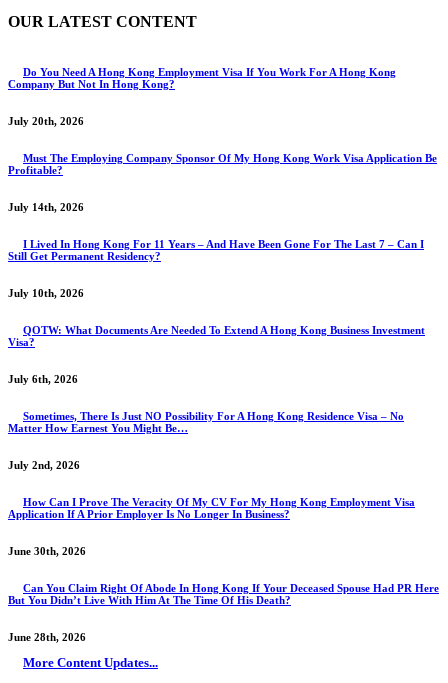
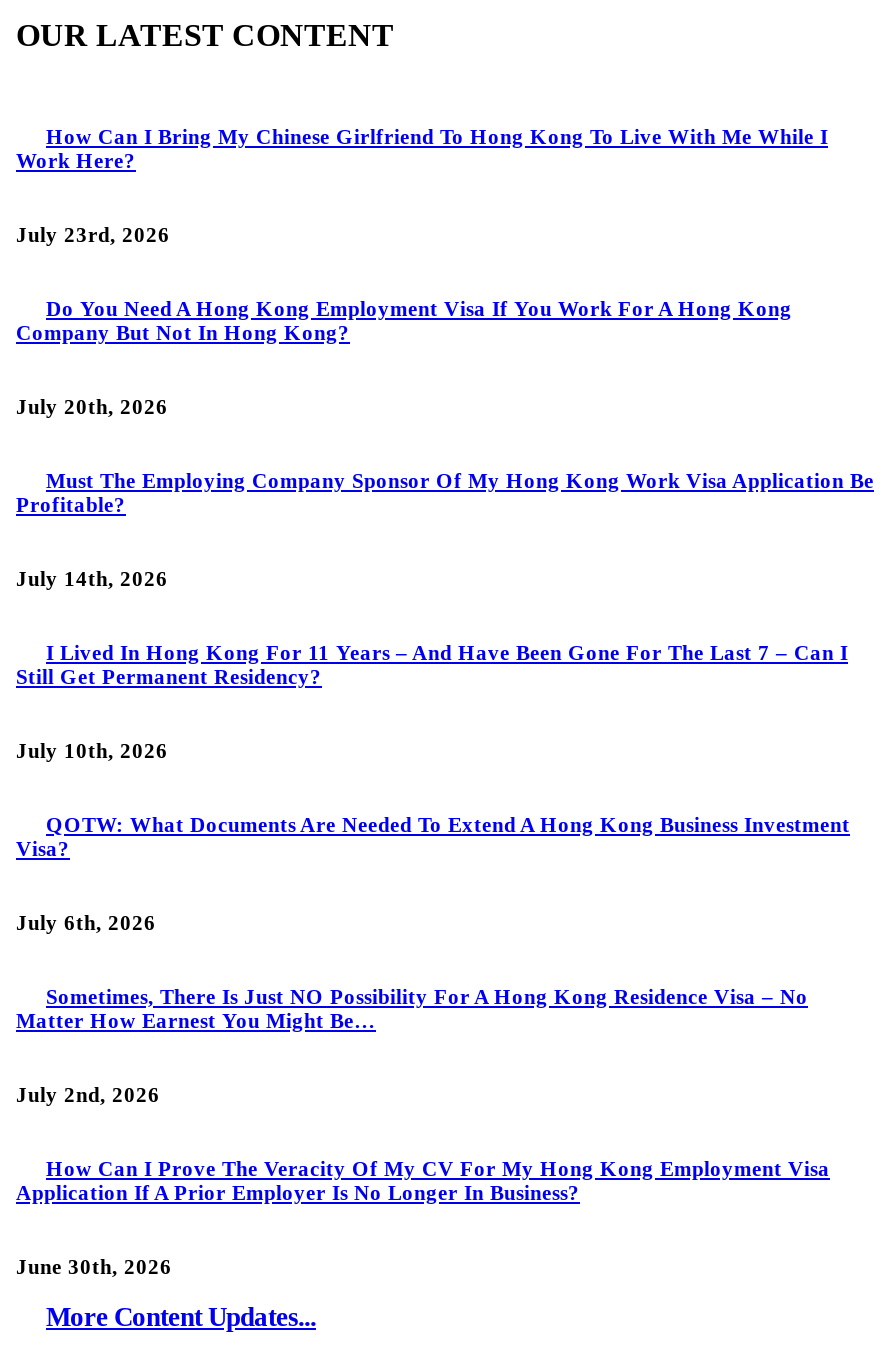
none -> [16,124,828,246] How Can I Bring My Chinese Girlfriend To Hong Kong To Live With Me While I | Work Here? | July 23rd, 2026
moved [8,66,437,557] -> [16,296,874,1277]: Do You Need A Hong Kong Employment Visa If You Work For A Hong Kong | Company But Not In Hong Kong? | July 20th, 2026 | ... | Application If A Prior Employer Is No Longer In Business? | June 30th, 2026
[8,582,439,643] Can You Claim Right Of Abode In Hong Kong If Your Deceased Spouse Had PR Here | But You Didn’t Live With Him At The Time Of His Death? | June 28th, 2026 -> none

